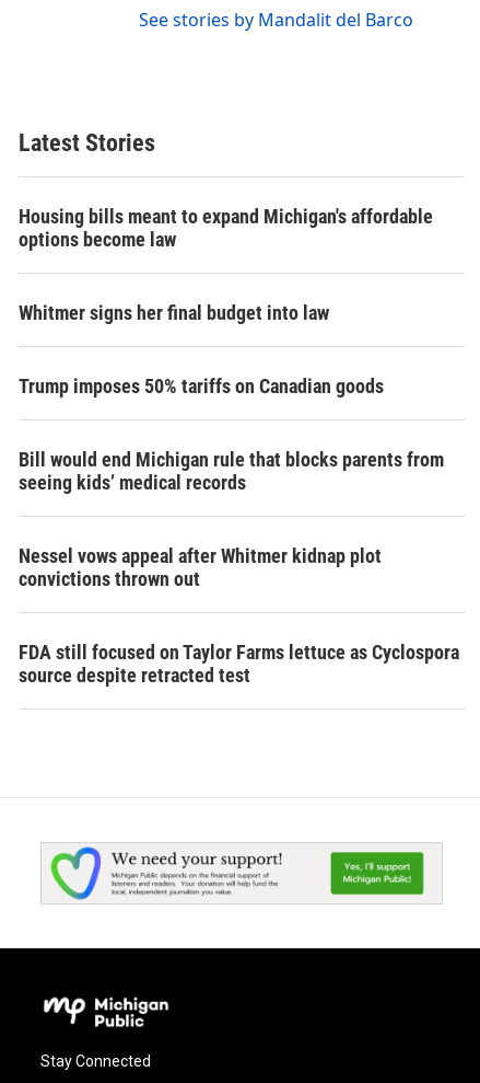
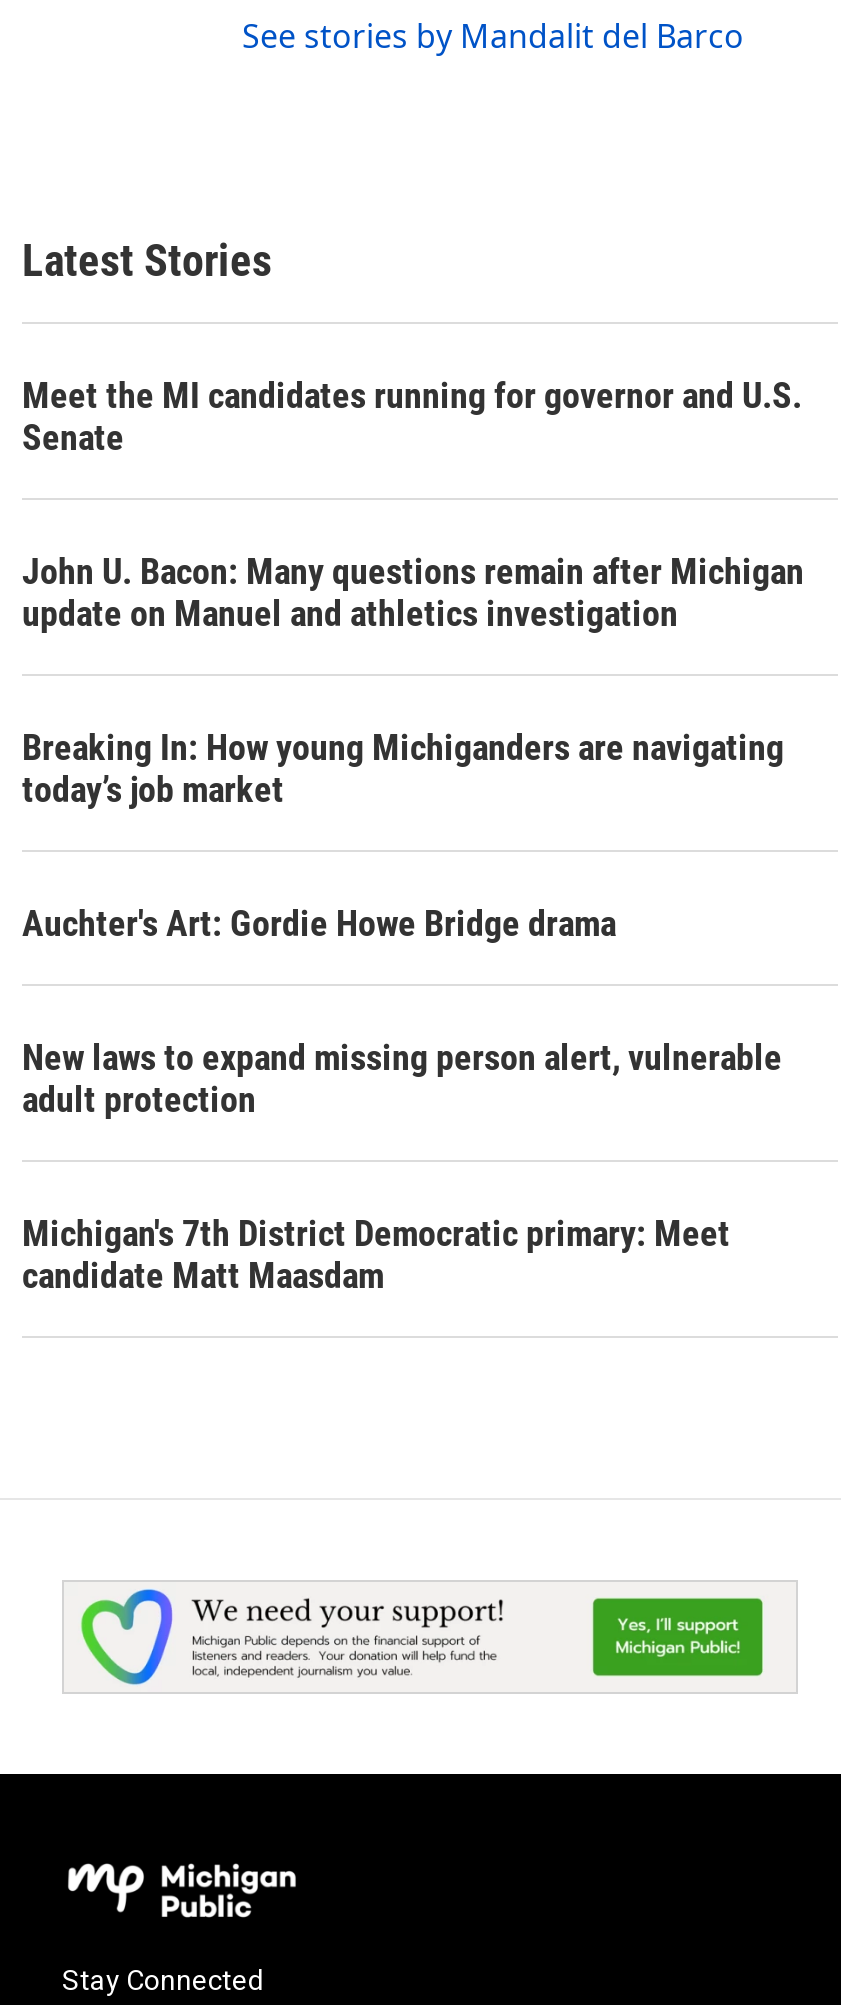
[19,205,433,251] Housing bills meant to expand Michigan's affordable | options become law -> [22,374,802,458] Meet the MI candidates running for governor and U.S. | Senate
[19,301,329,324] Whitmer signs her final budget into law -> [22,550,804,634] John U. Bacon: Many questions remain after Michigan | update on Manuel and athletics investigation
[19,375,384,398] Trump imposes 50% tariffs on Canadian goods -> [22,726,784,810] Breaking In: How young Michiganders are navigating | today’s job market
[19,448,444,494] Bill would end Michigan rule that blocks parents from | seeing kids’ medical records -> [22,902,616,944] Auchter's Art: Gordie Howe Bridge drama
[19,544,382,590] Nessel vows appeal after Whitmer kidnap plot | convictions thrown out -> [22,1036,782,1120] New laws to expand missing person alert, vulnerable | adult protection
[19,641,459,687] FDA still focused on Taylor Farms lettuce as Cyclospora | source despite retracted test -> [22,1212,730,1296] Michigan's 7th District Democratic primary: Meet | candidate Matt Maasdam

